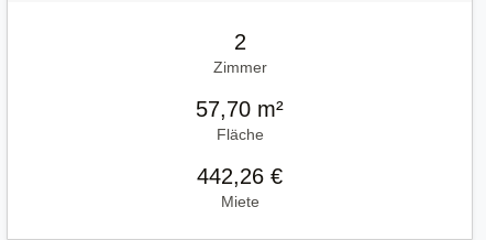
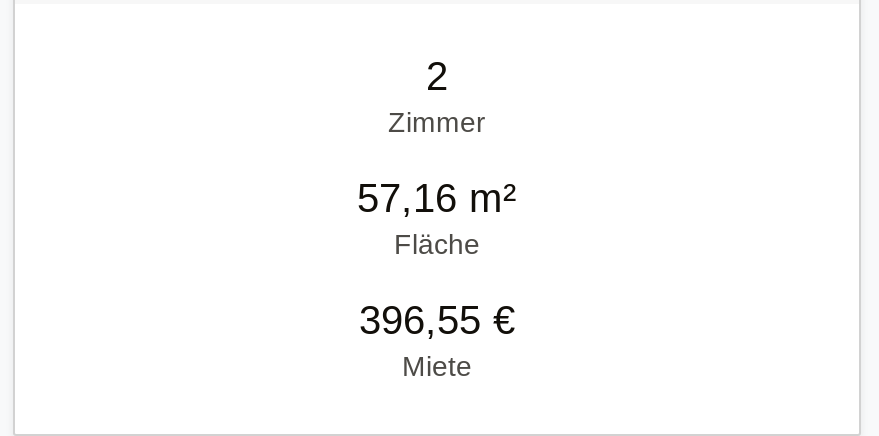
[196,97,284,121] 57,70 m² -> [357,176,517,220] 57,16 m²
[197,164,283,188] 442,26 € -> [359,298,515,342] 396,55 €

